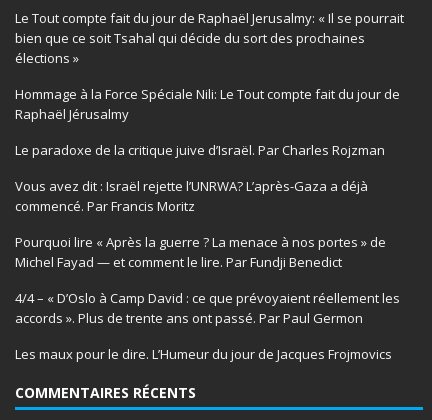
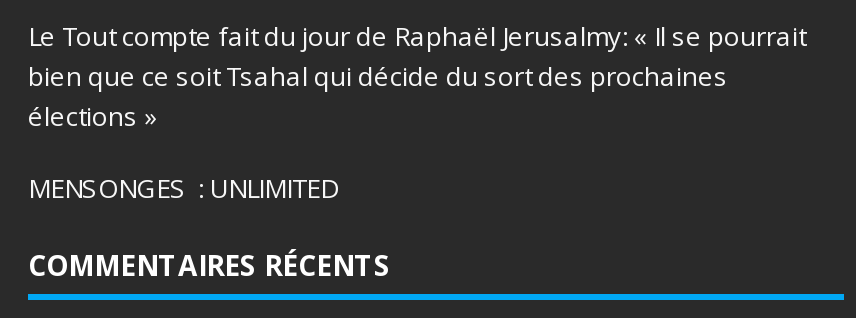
[15,85,400,363] Hommage à la Force Spéciale Nili: Le Tout compte fait du jour de | Raphaël Jérusalmy | Le paradoxe de la critique juive d’Israël. Par Charles Rojzman | Vous avez dit : Israël rejette l’UNRWA? L’après-Gaza a déjà | commencé. Par Francis Moritz | Pourquoi lire « Après la guerre ? La menace à nos portes » de | Michel Fayad — et comment le lire. Par Fundji Benedict | 4/4 – « D’Oslo à Camp David : ce que prévoyaient réellement les | accords ». Plus de trente ans ont passé. Par Paul Germon | Les maux pour le dire. L’Humeur du jour de Jacques Frojmovics -> [28,170,338,206] MENSONGES : UNLIMITED

